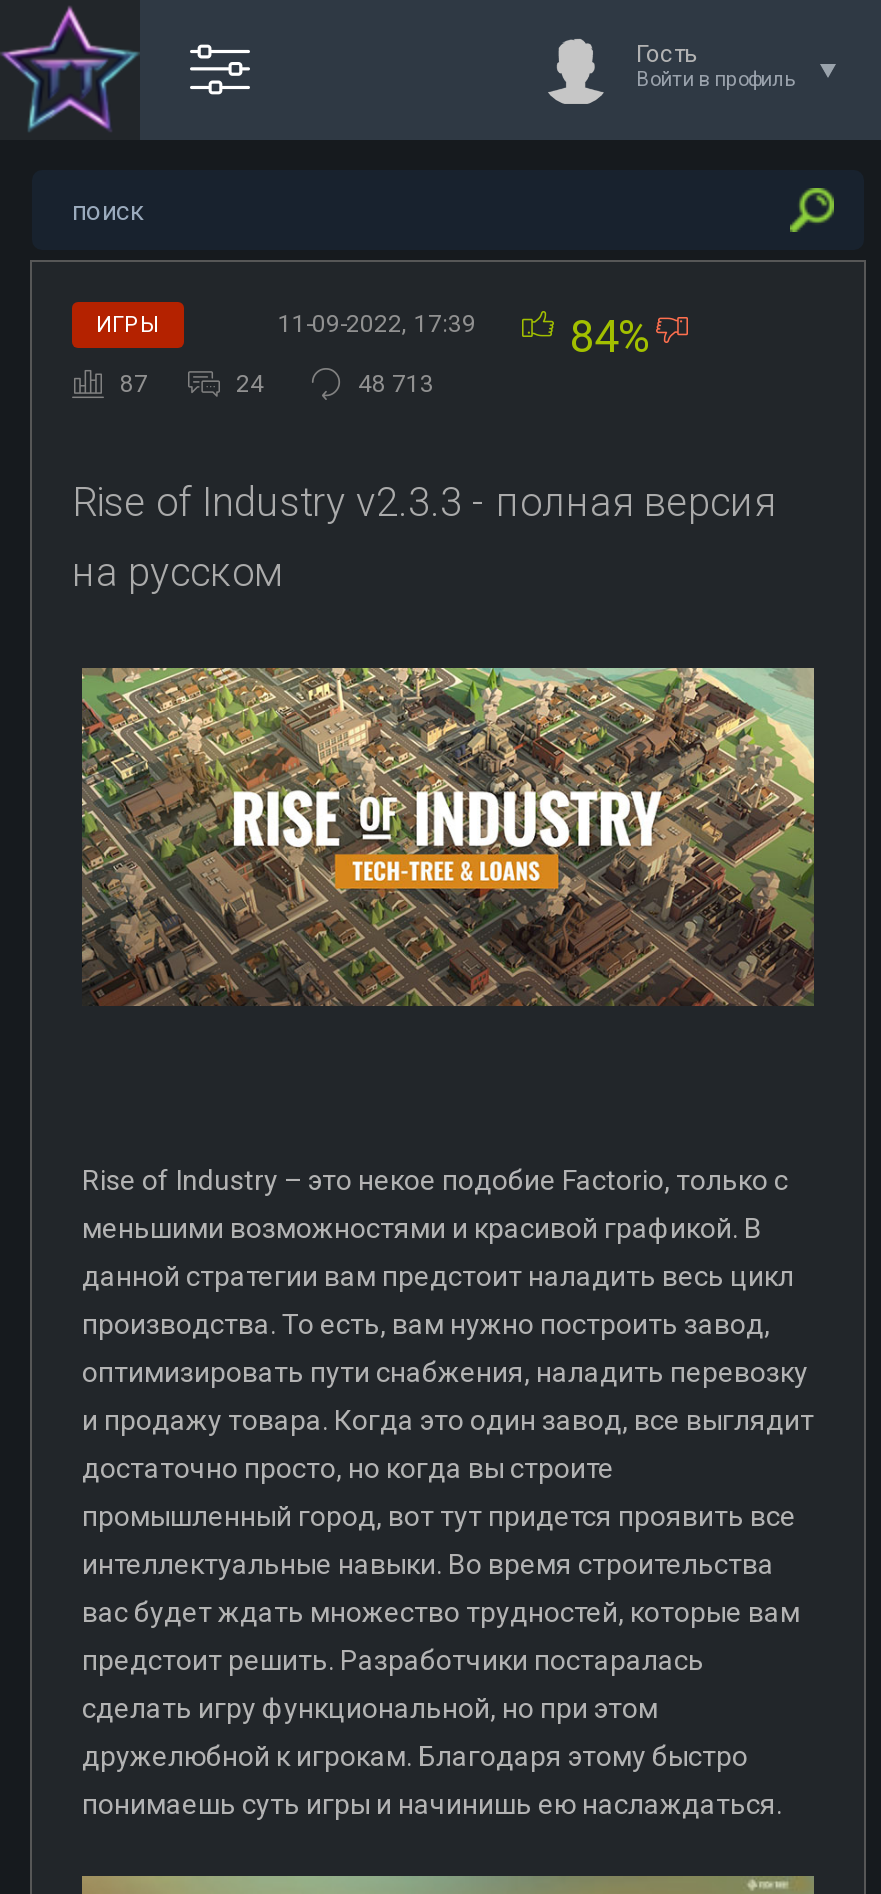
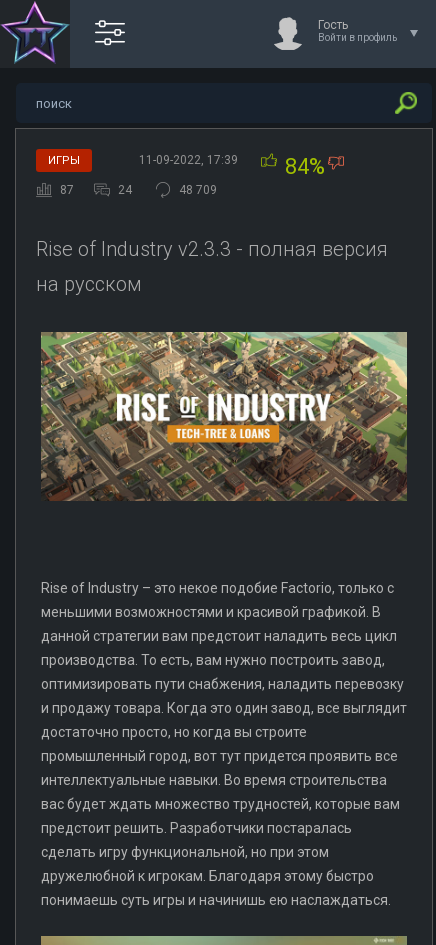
[358,370,434,398] 48 713 -> [179,183,217,197] 48 709

